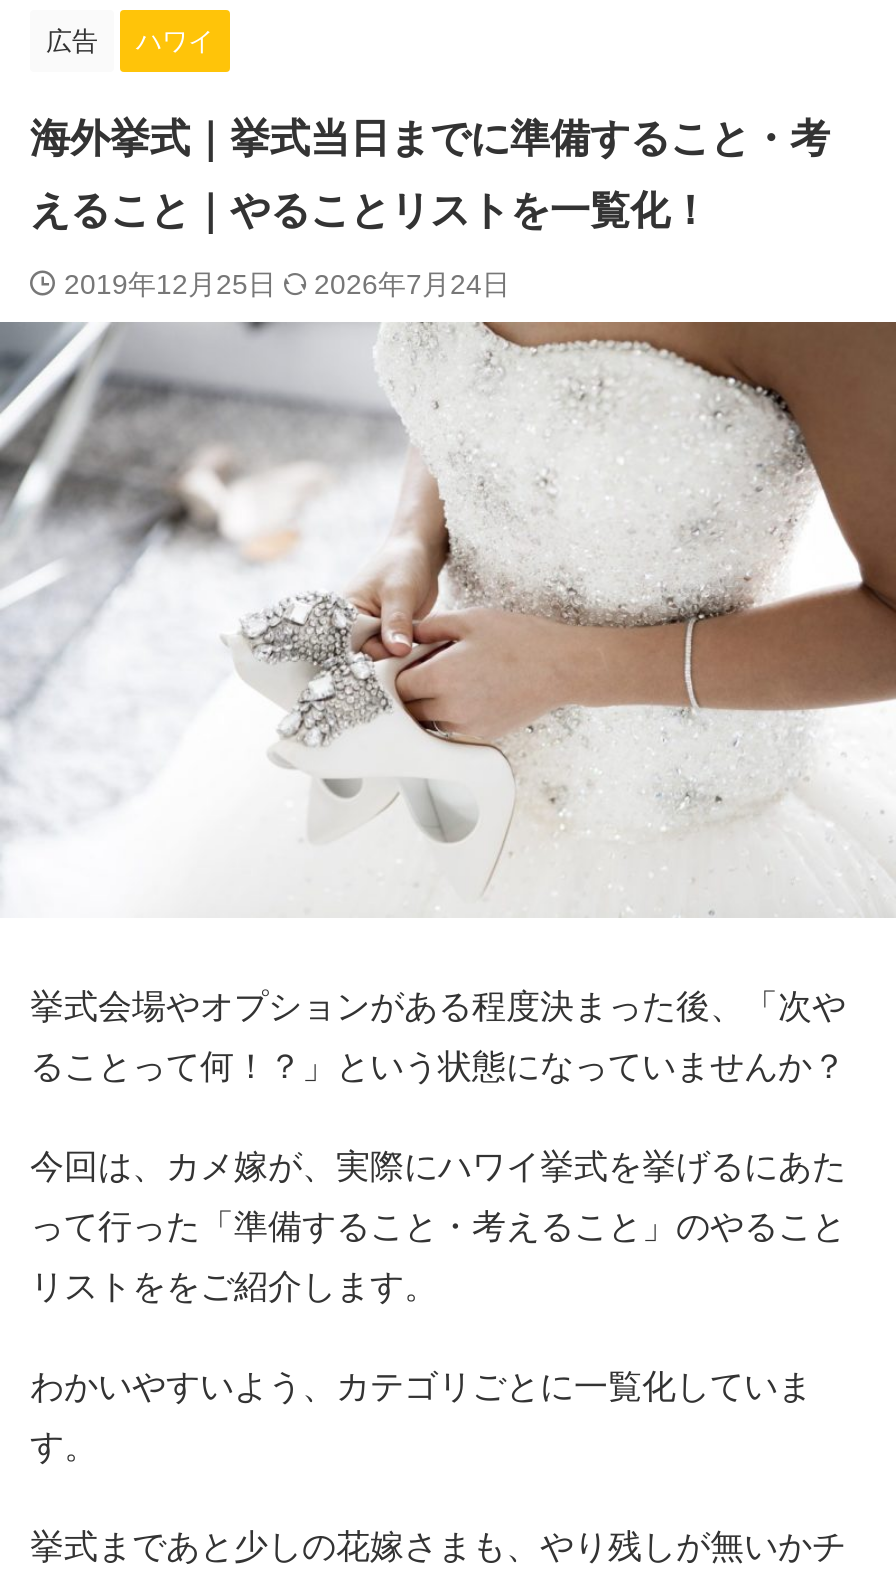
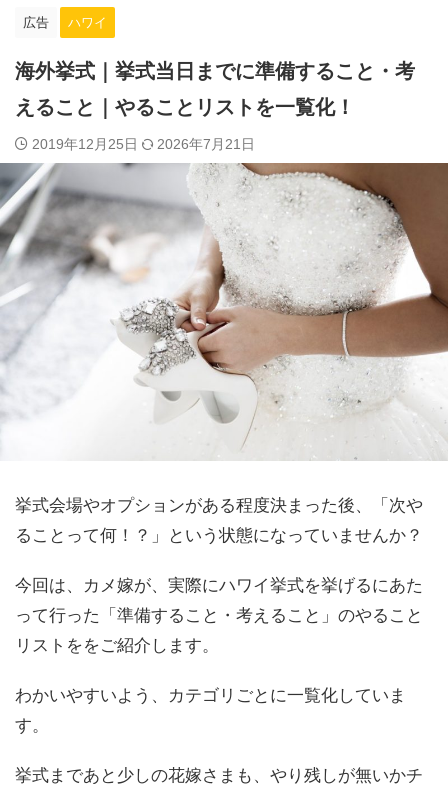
[64,268,510,300] 2019年12月25日 2026年7月24日 -> [32,136,255,152] 2019年12月25日 2026年7月21日

